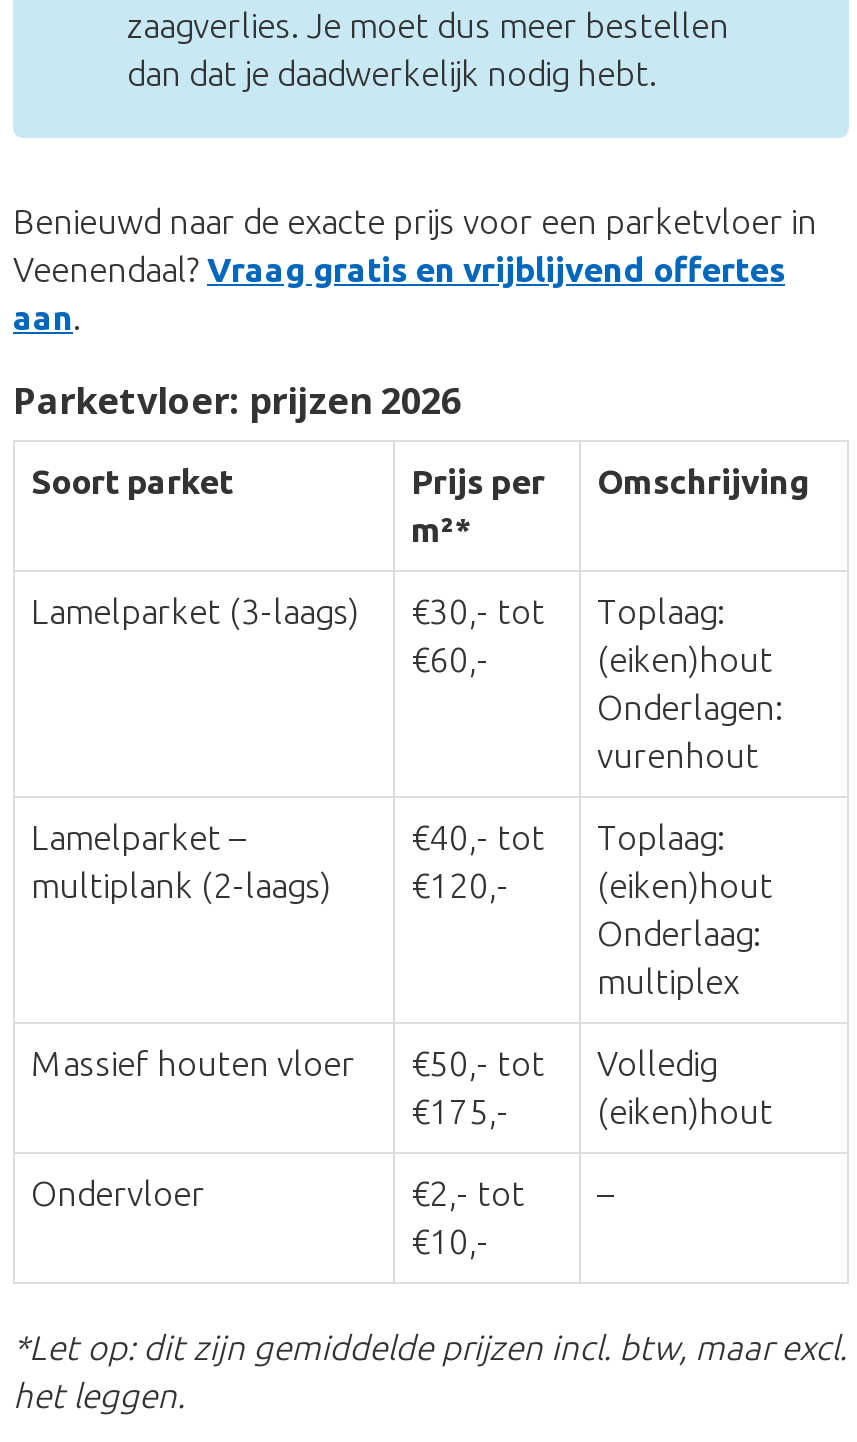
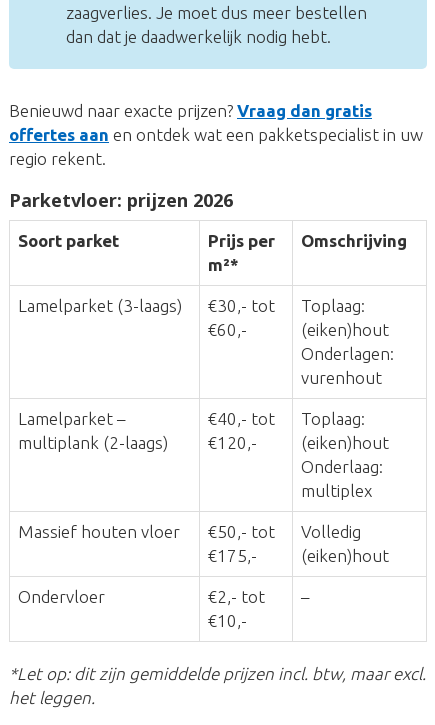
[13,202,817,336] Benieuwd naar de exacte prijs voor een parketvloer in | Veenendaal? Vraag gratis en vrijblijvend offertes | aan. -> [9,101,423,168] Benieuwd naar exacte prijzen? Vraag dan gratis | offertes aan en ontdek wat een pakketspecialist in uw | regio rekent.

